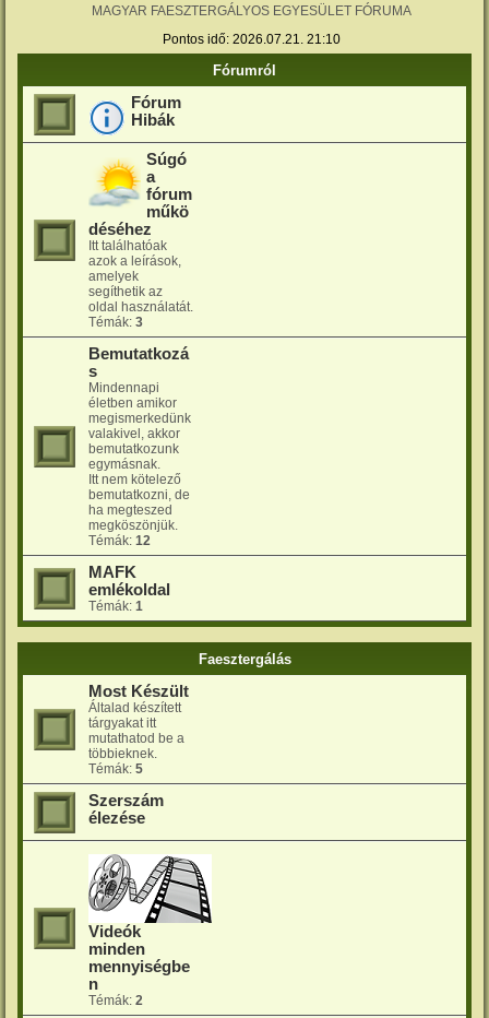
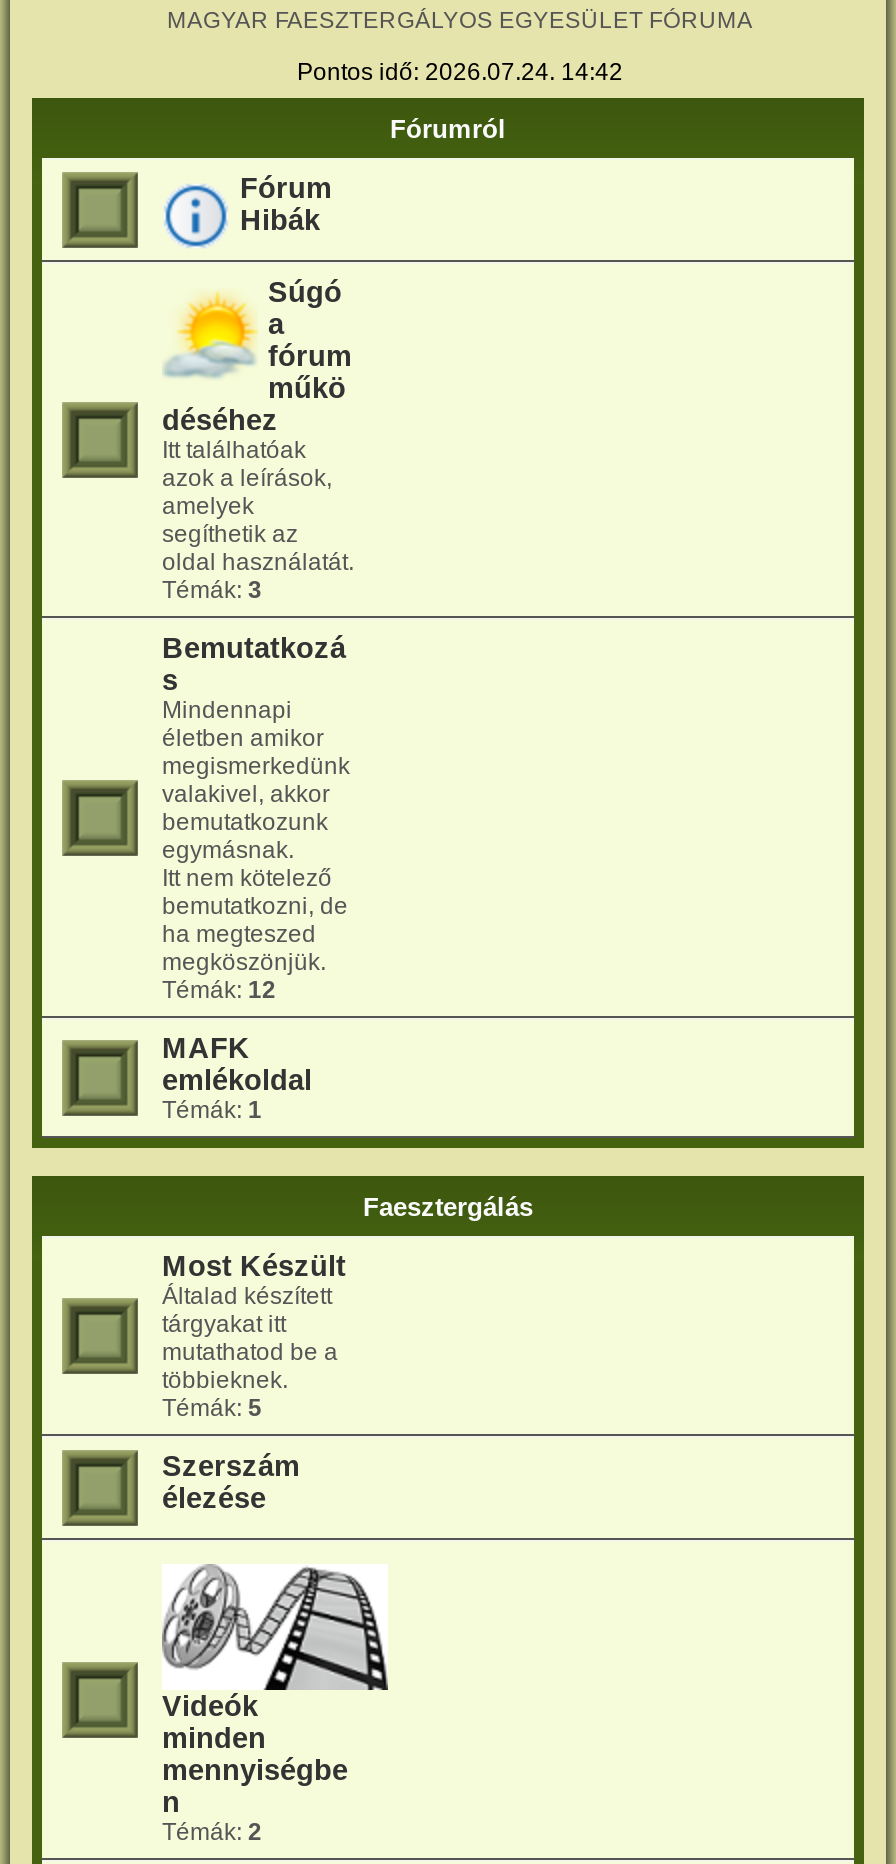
[162,32,340,47] Pontos idő: 2026.07.21. 21:10 -> [297,59,623,87] Pontos idő: 2026.07.24. 14:42

